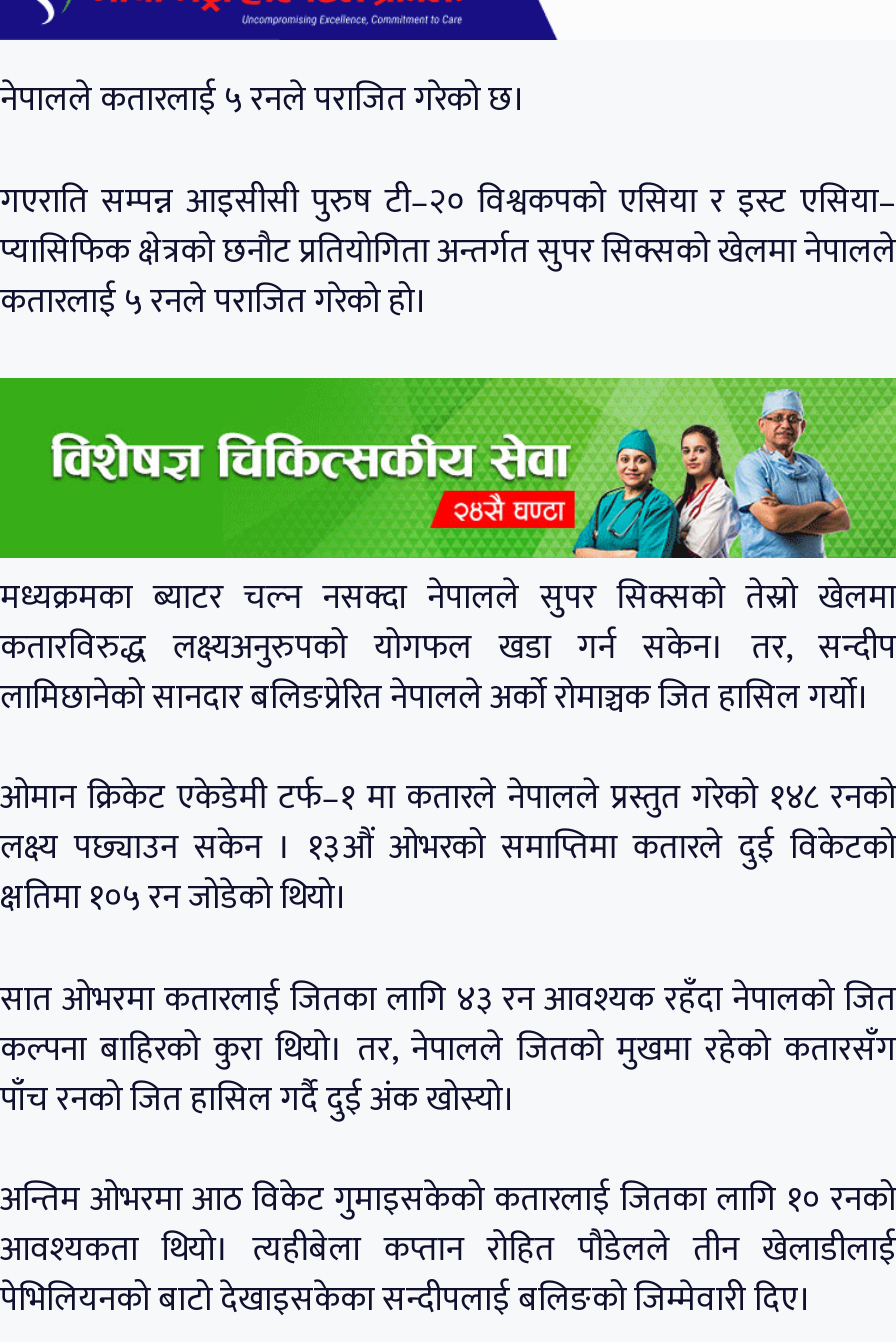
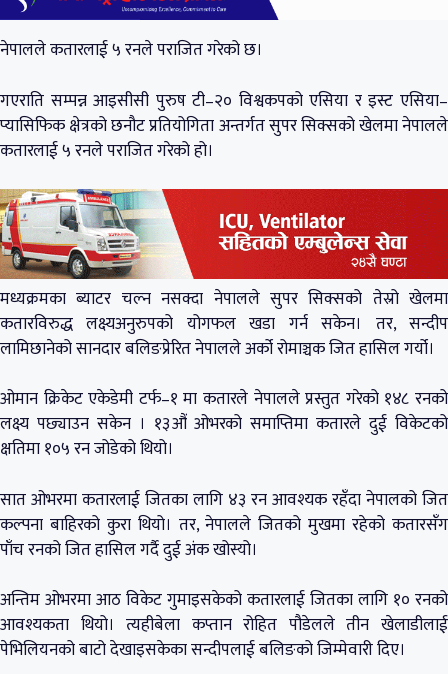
[6,376,890,560] [image] -> [3,188,445,280] [image]

